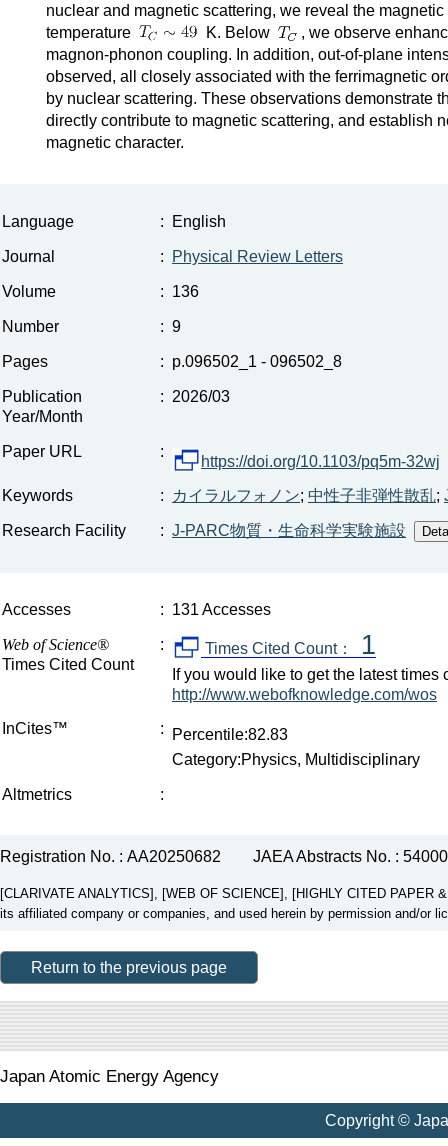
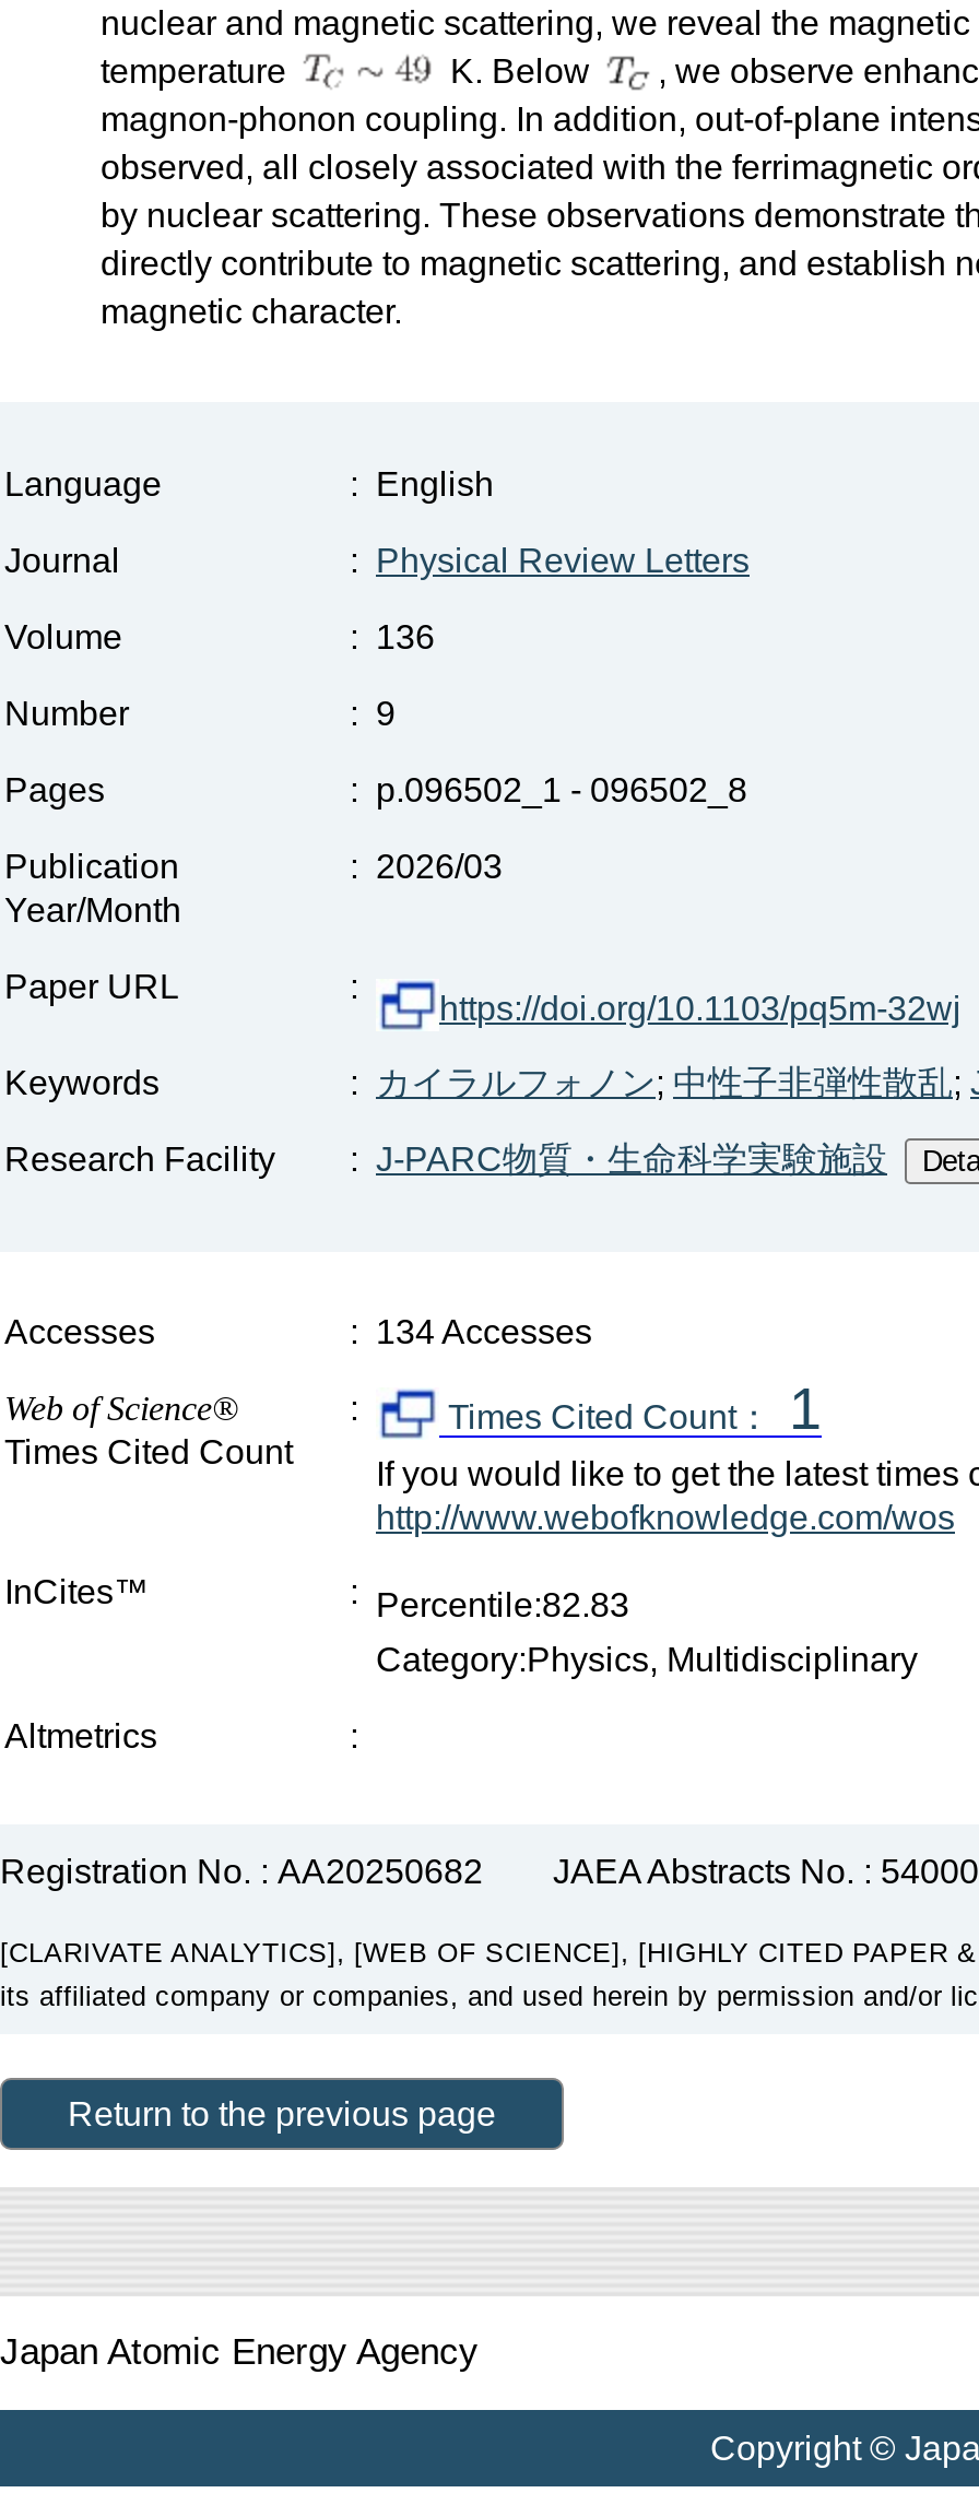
[160,601,271,618] : 131 Accesses -> [350,1314,592,1351] : 134 Accesses

